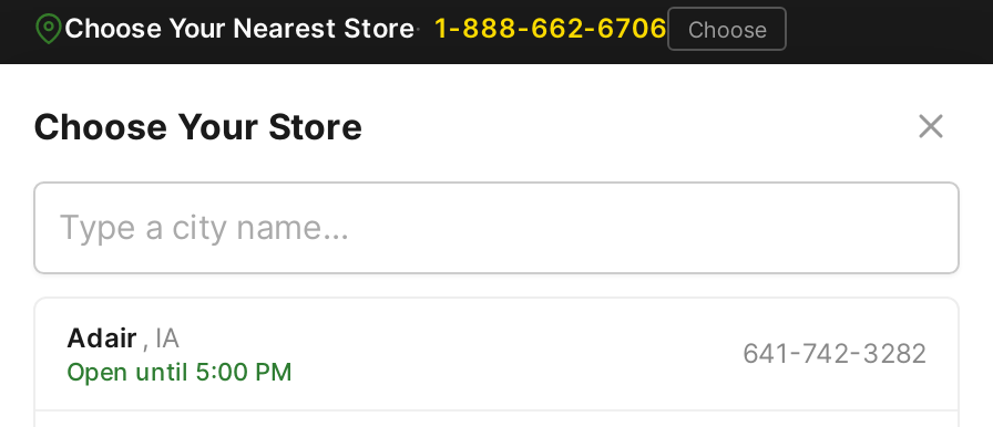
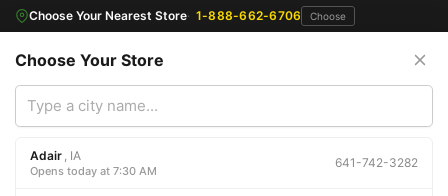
[66,355,293,386] Open until 5:00 PM -> [30,163,157,177] Opens today at 7:30 AM

